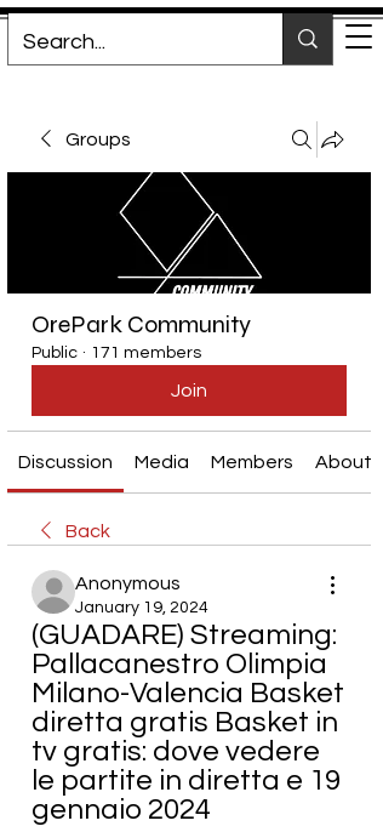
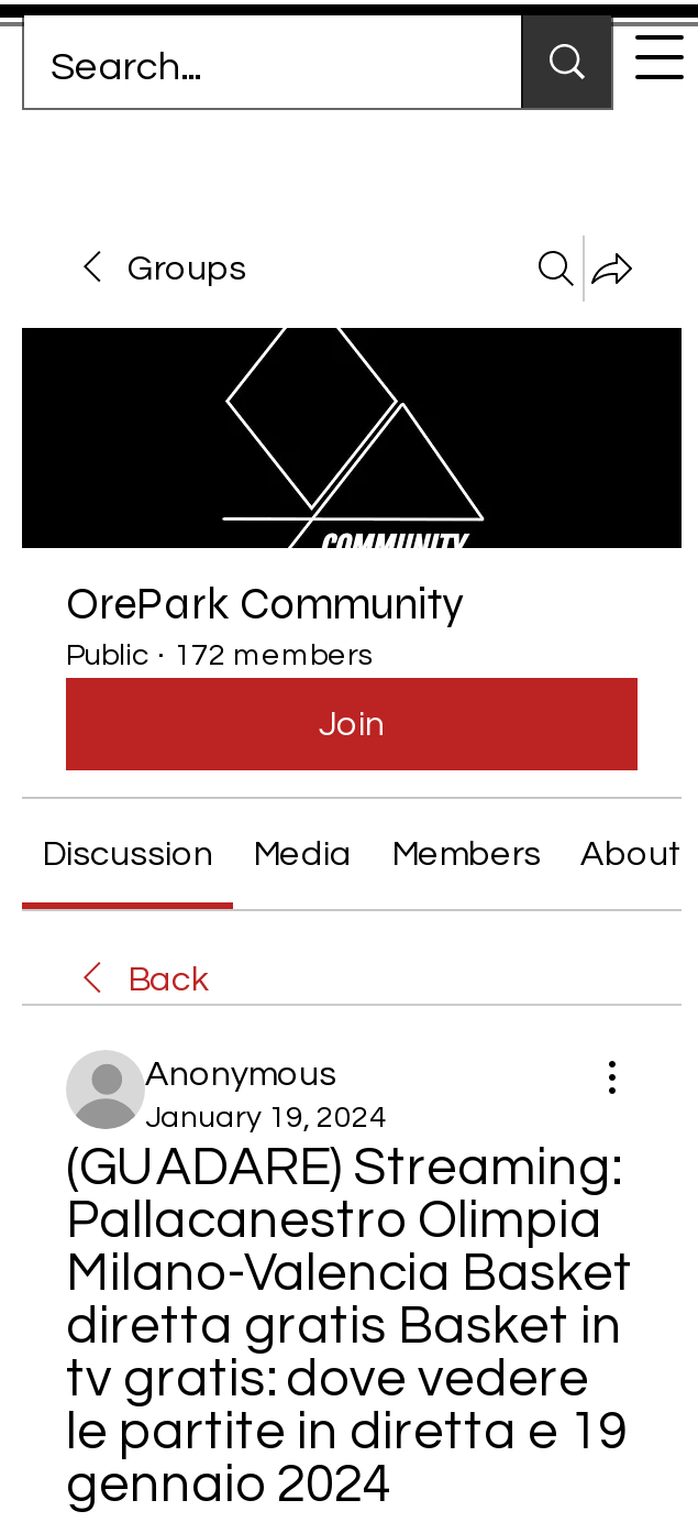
[32,344,201,361] Public · 171 members -> [66,640,374,671] Public · 172 members

